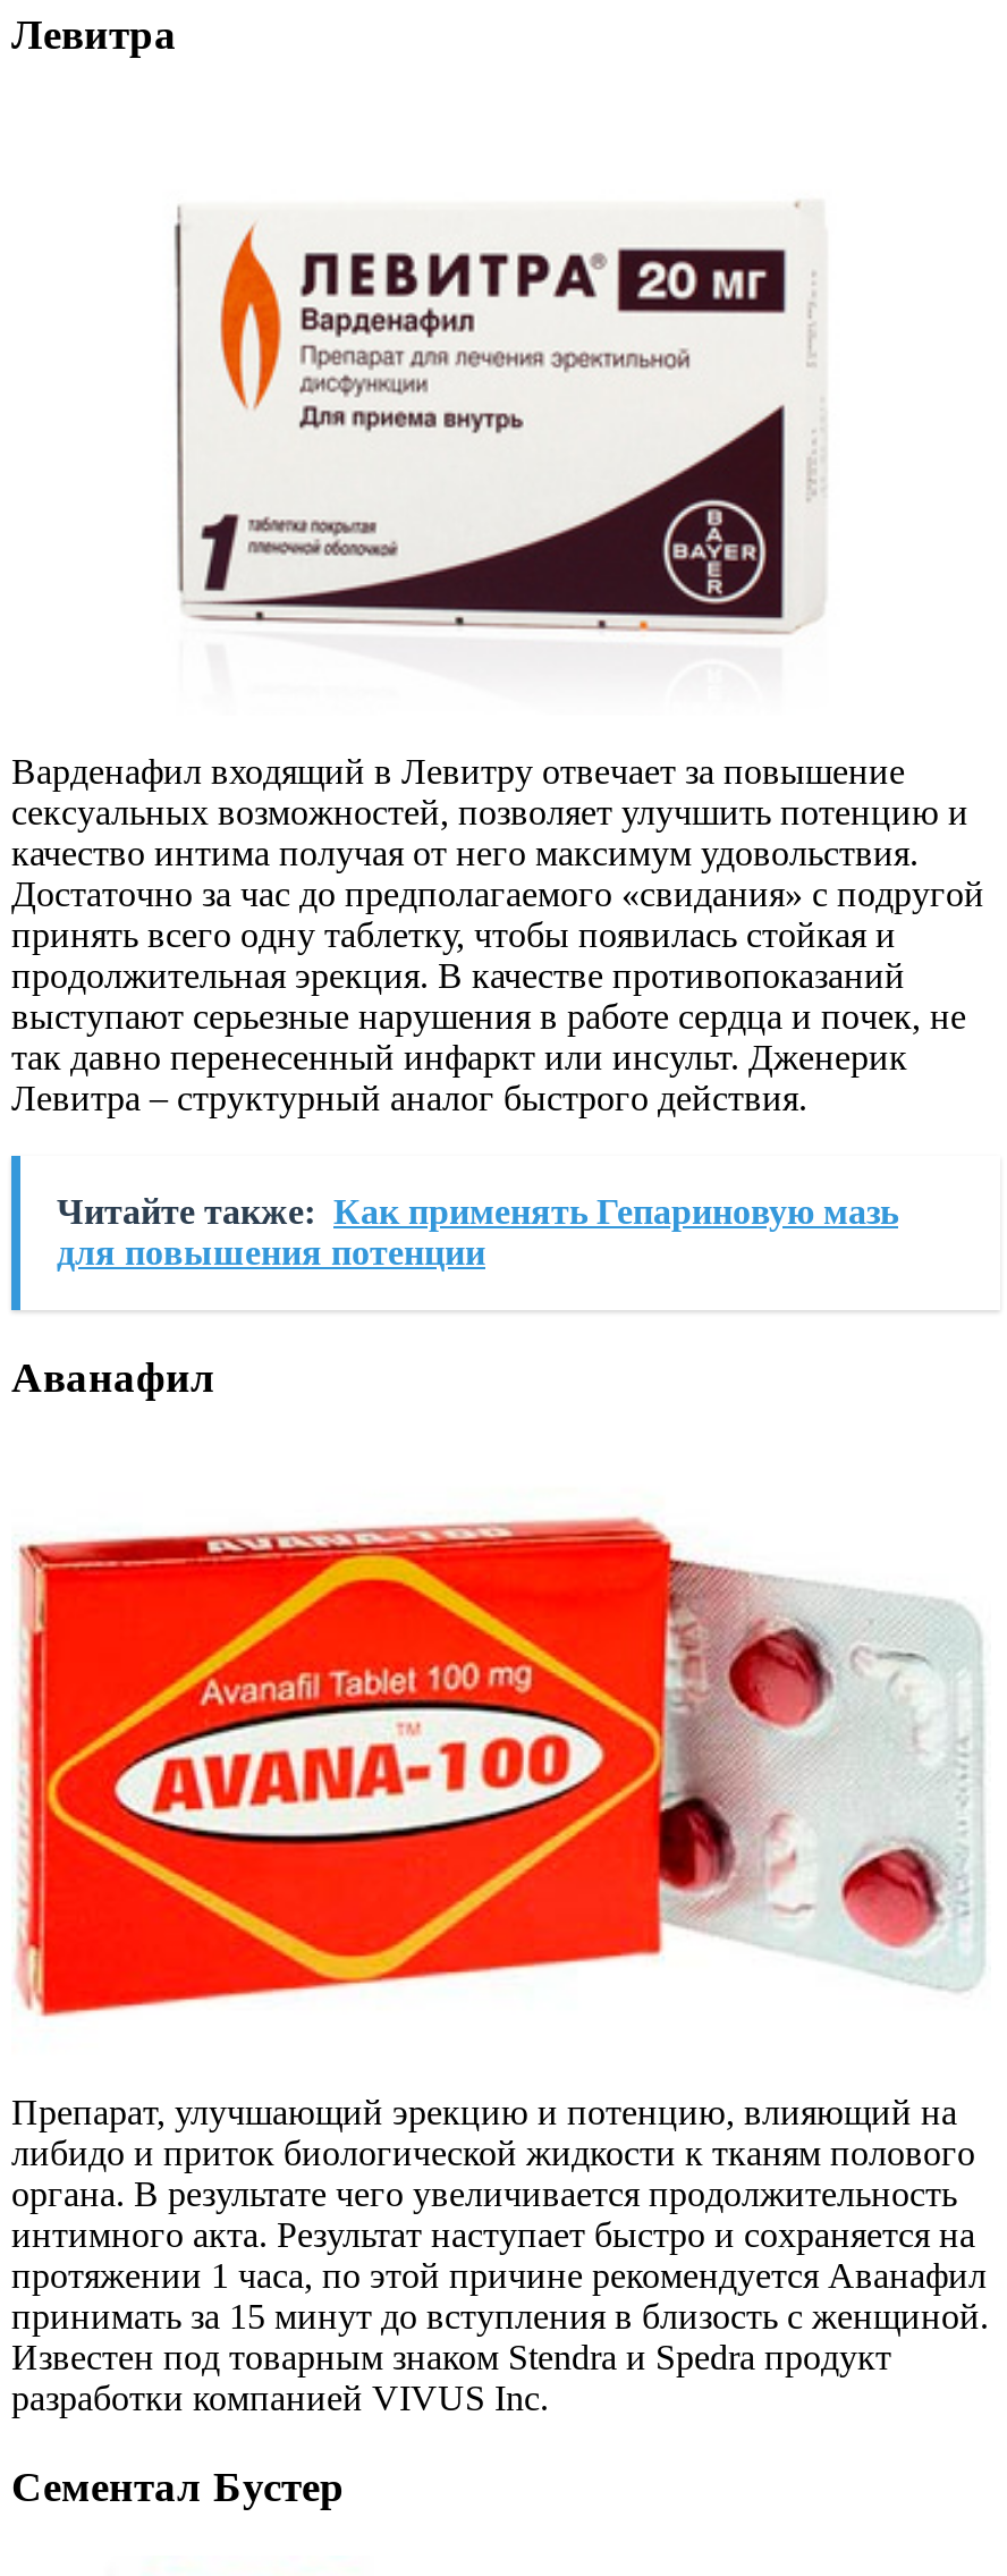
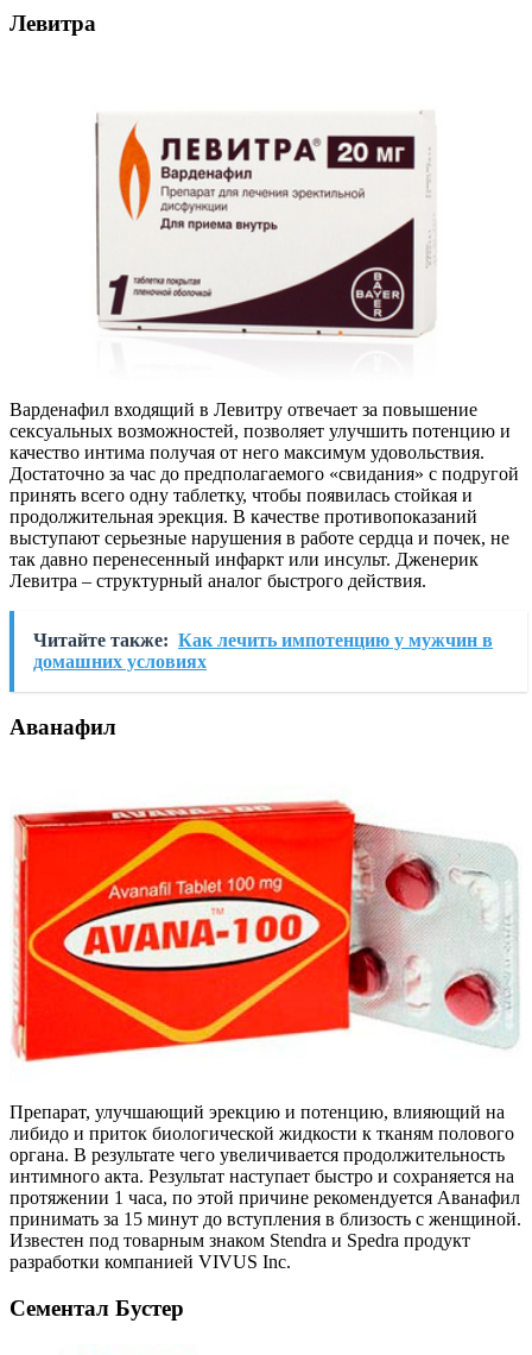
[57,1192,898,1271] Читайте также: Как применять Гепариновую мазь | для повышения потенции -> [33,630,493,671] Читайте также: Как лечить импотенцию у мужчин в | домашних условиях

